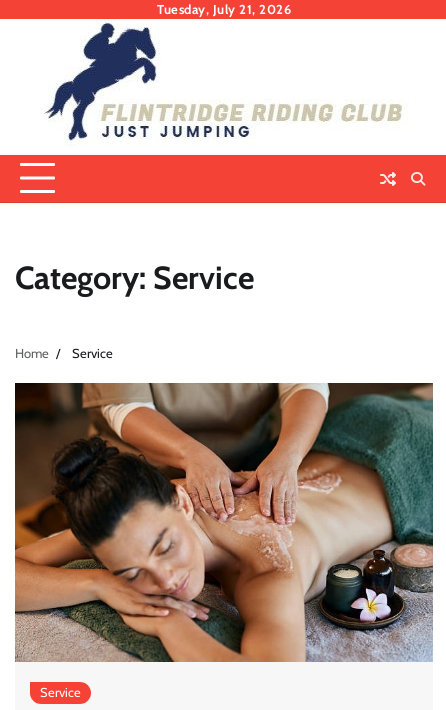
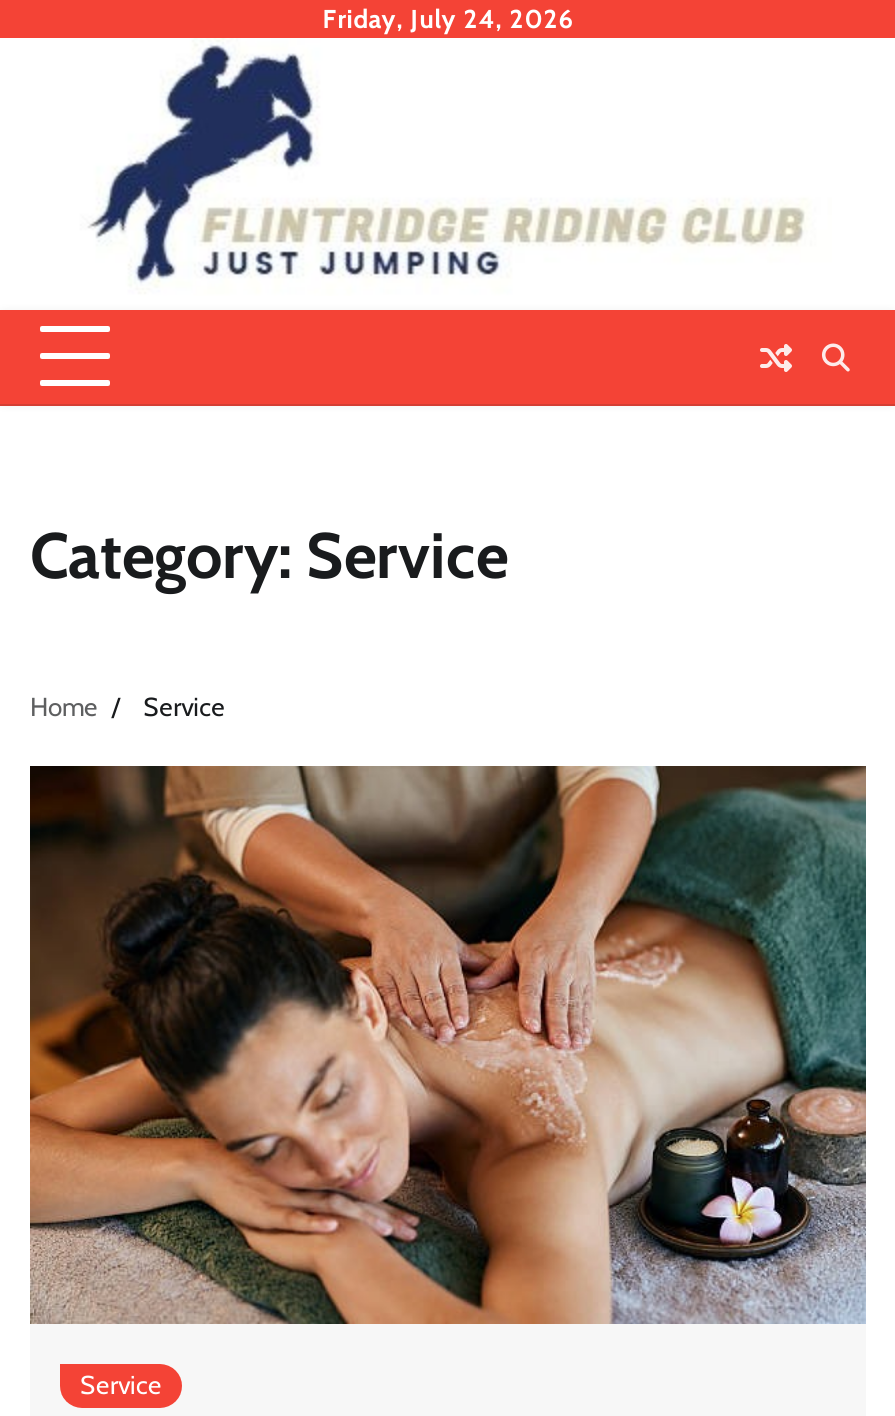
[157,2,291,17] Tuesday, July 21, 2026 -> [322,4,574,34] Friday, July 24, 2026

